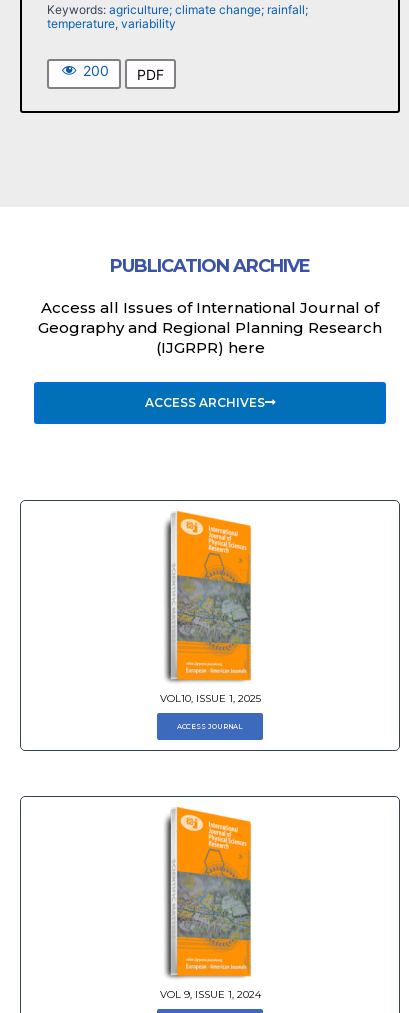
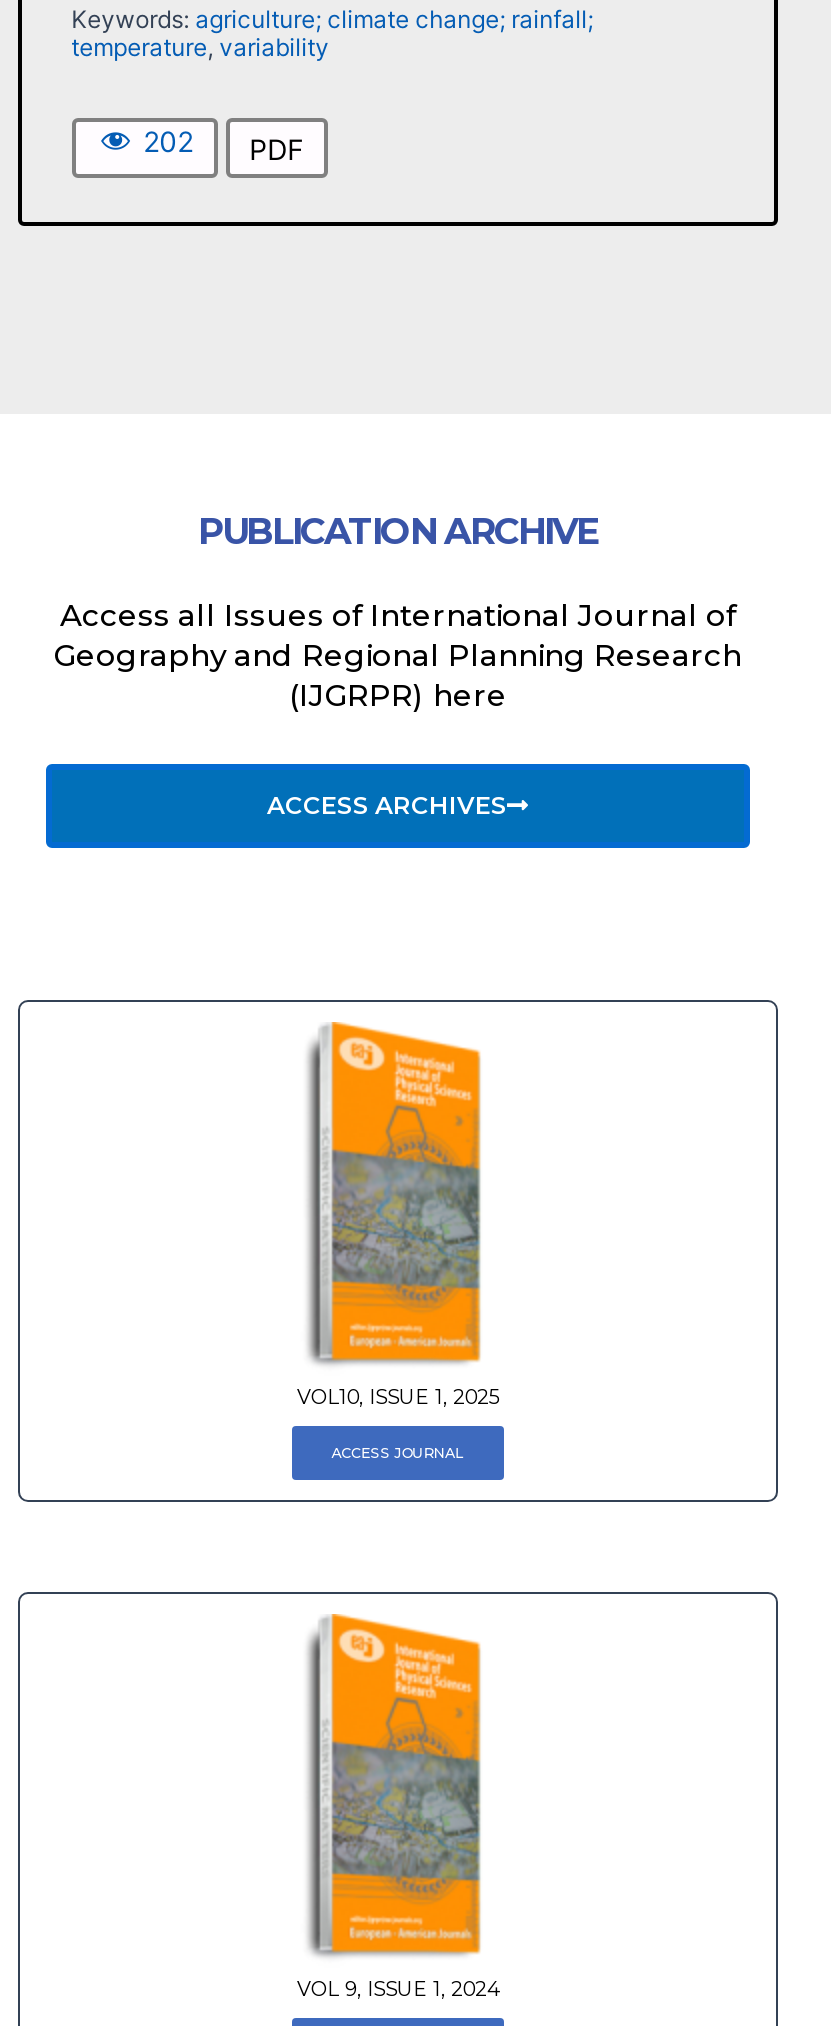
[83,62,164,83] 200 PDF -> [143,123,303,165] 202 PDF

